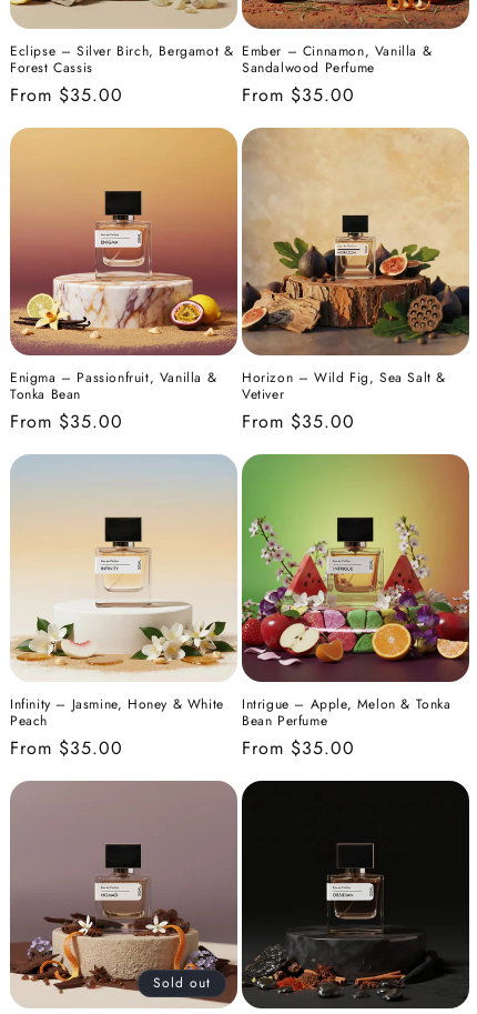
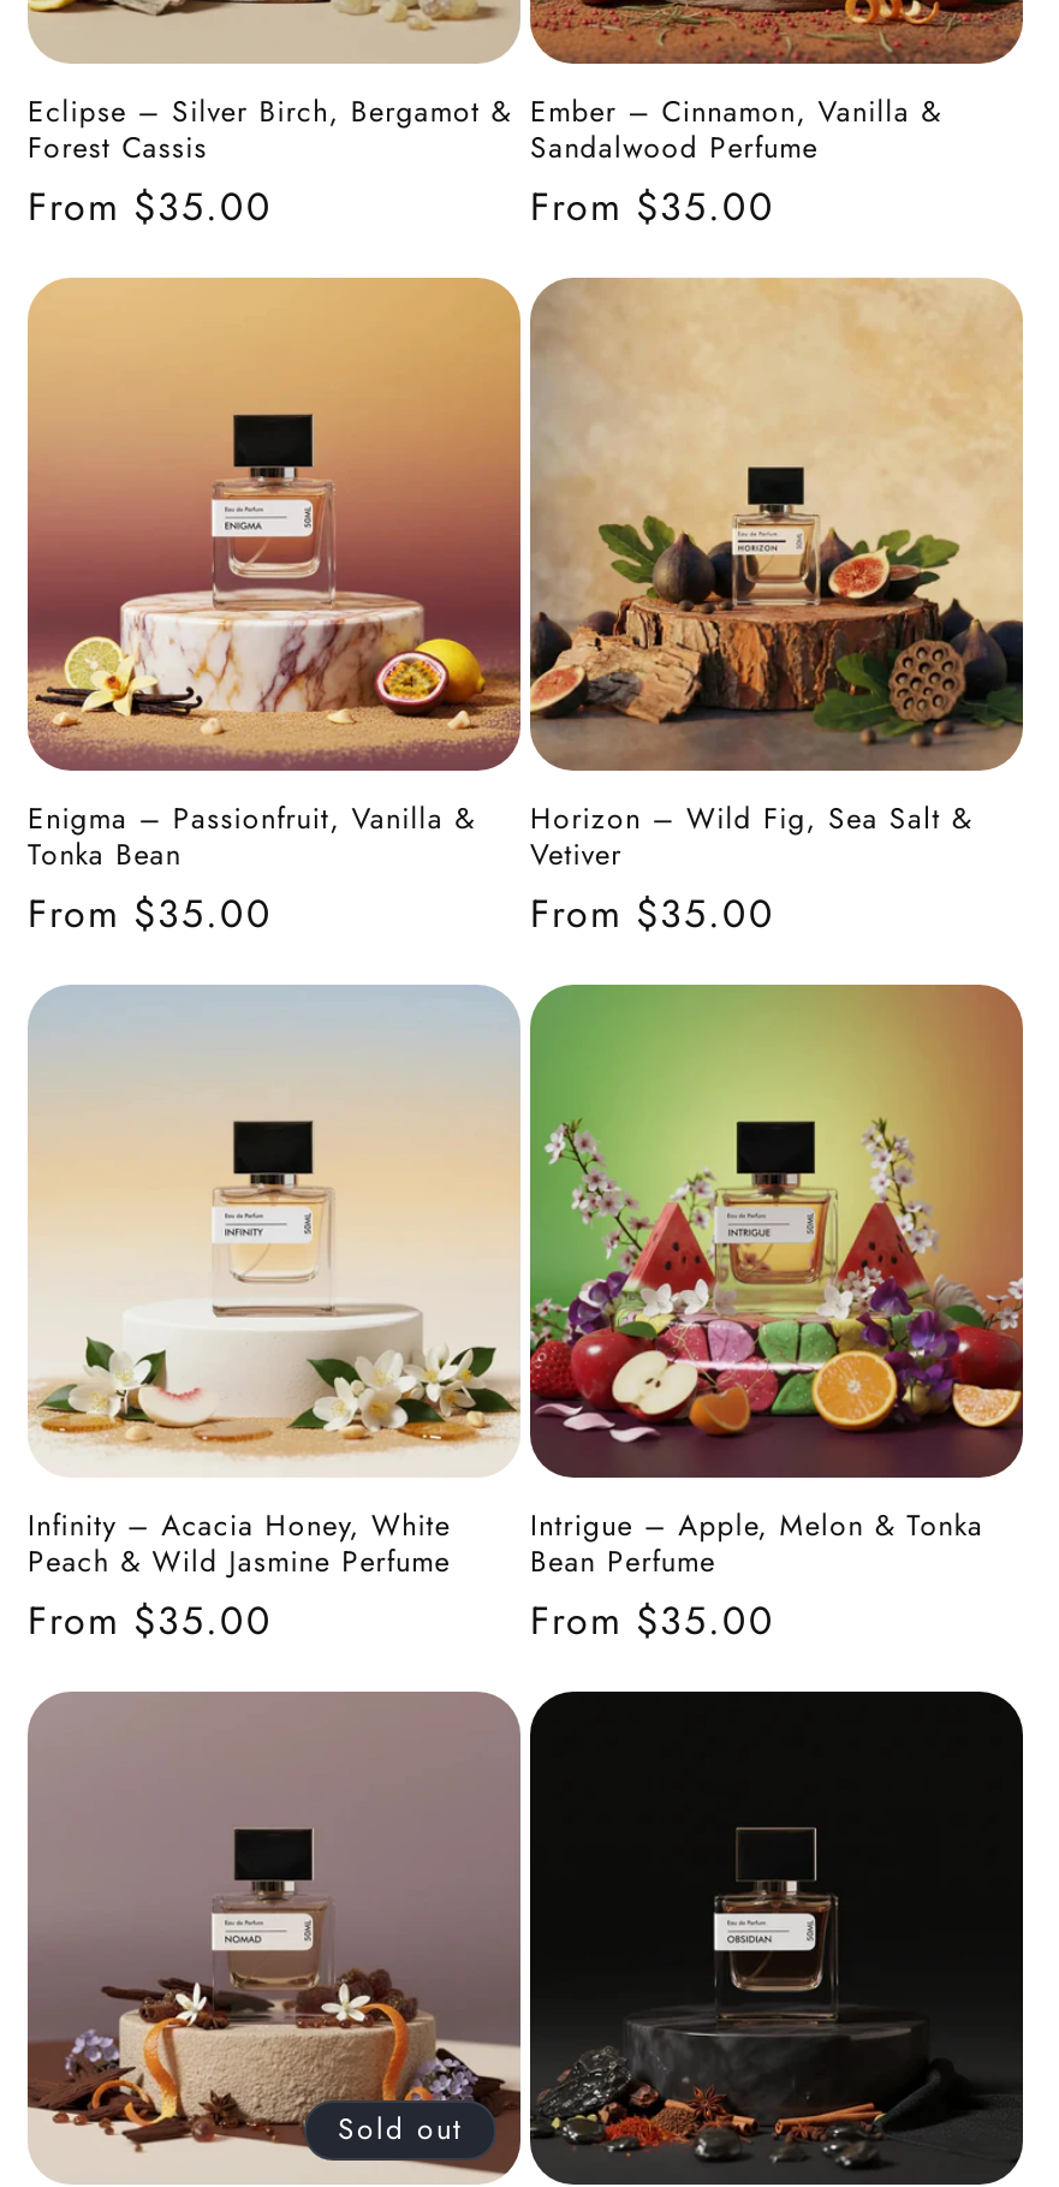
[10,695,224,731] Infinity – Jasmine, Honey & White | Peach -> [28,1504,451,1583] Infinity – Acacia Honey, White | Peach & Wild Jasmine Perfume

